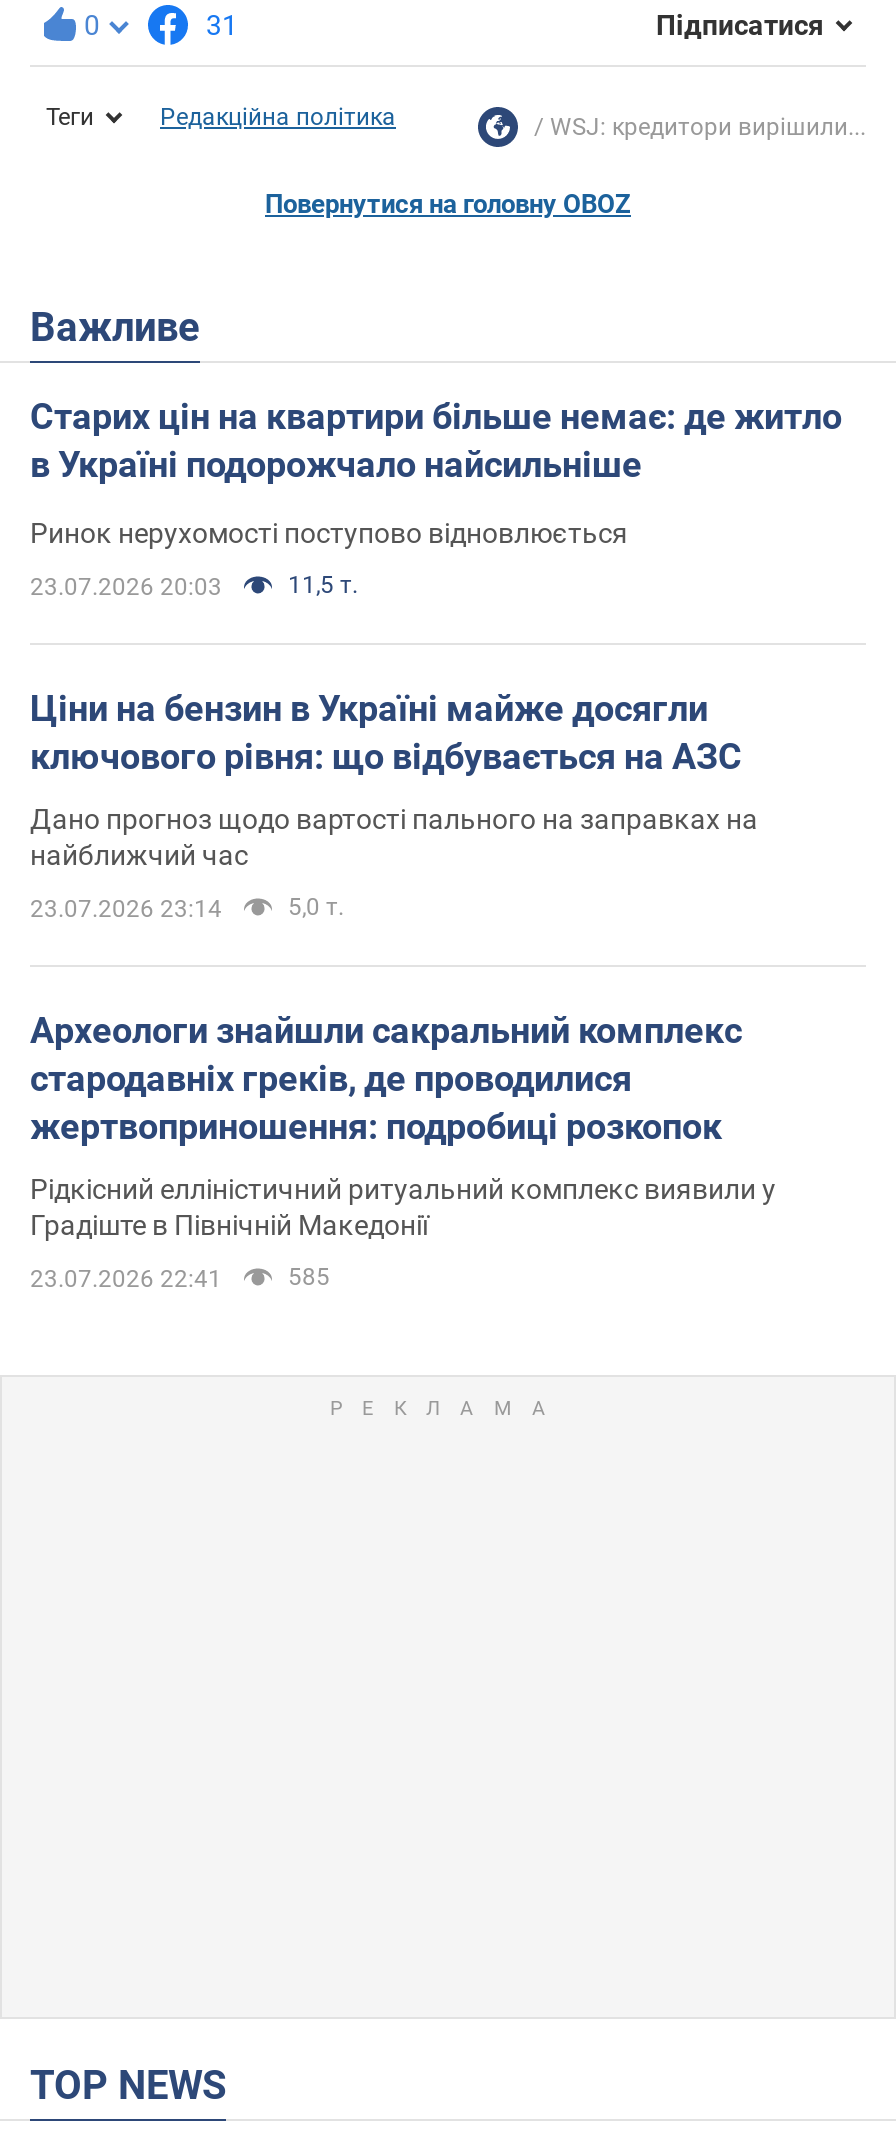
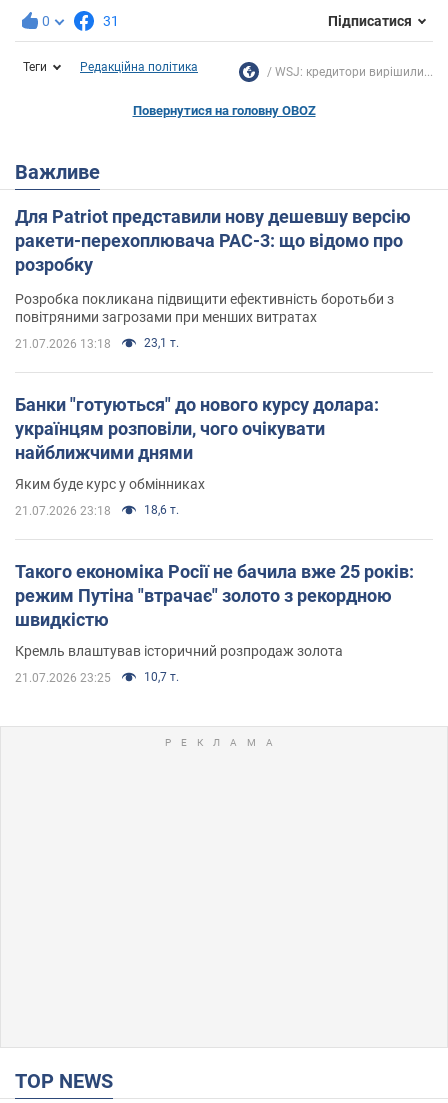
[30,394,842,484] Старих цін на квартири більше немає: де житло | в Україні подорожчало найсильніше -> [15,206,411,275] Для Patriot представили нову дешевшу версію | ракети-перехоплювача PAC-3: що відомо про | розробку
[30,516,628,548] Ринок нерухомості поступово відновлюється -> [15,291,394,325] Розробка покликана підвищити ефективність боротьби з | повітряними загрозами при менших витратах
[30,570,358,600] 23.07.2026 20:03 | 11,5 т. -> [15,336,179,351] 21.07.2026 13:18 | 23,1 т.
[30,686,742,776] Ціни на бензин в Україні майже досягли | ключового рівня: що відбувається на АЗС -> [15,394,379,463] Банки "готуються" до нового курсу долара: | українцям розповіли, чого очікувати | найближчими днями
[30,802,758,870] Дано прогноз щодо вартості пального на заправках на | найближчий час -> [15,476,205,492] Яким буде курс у обмінниках
[30,892,344,922] 23.07.2026 23:14 | 5,0 т. -> [15,503,179,518] 21.07.2026 23:18 | 18,6 т.
[30,1008,742,1146] Археологи знайшли сакральний комплекс | стародавніх греків, де проводилися | жертвоприношення: подробиці розкопок -> [15,561,414,630] Такого економіка Росії не бачила вже 25 років: | режим Путіна "втрачає" золото з рекордною | швидкістю
[30,1172,776,1240] Рідкісний елліністичний ритуальний комплекс виявили у | Градіште в Північній Македонії -> [15,643,343,659] Кремль влаштував історичний розпродаж золота
[30,1262,330,1292] 23.07.2026 22:41 | 585 -> [15,670,179,685] 21.07.2026 23:25 | 10,7 т.

